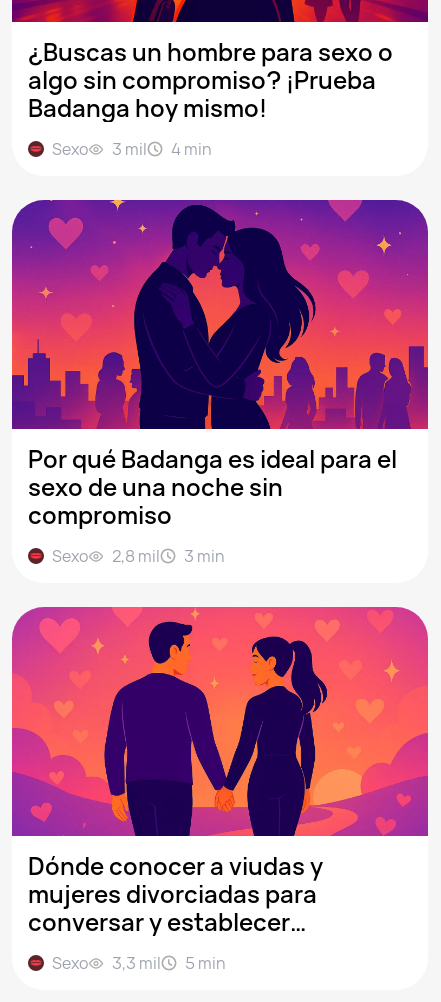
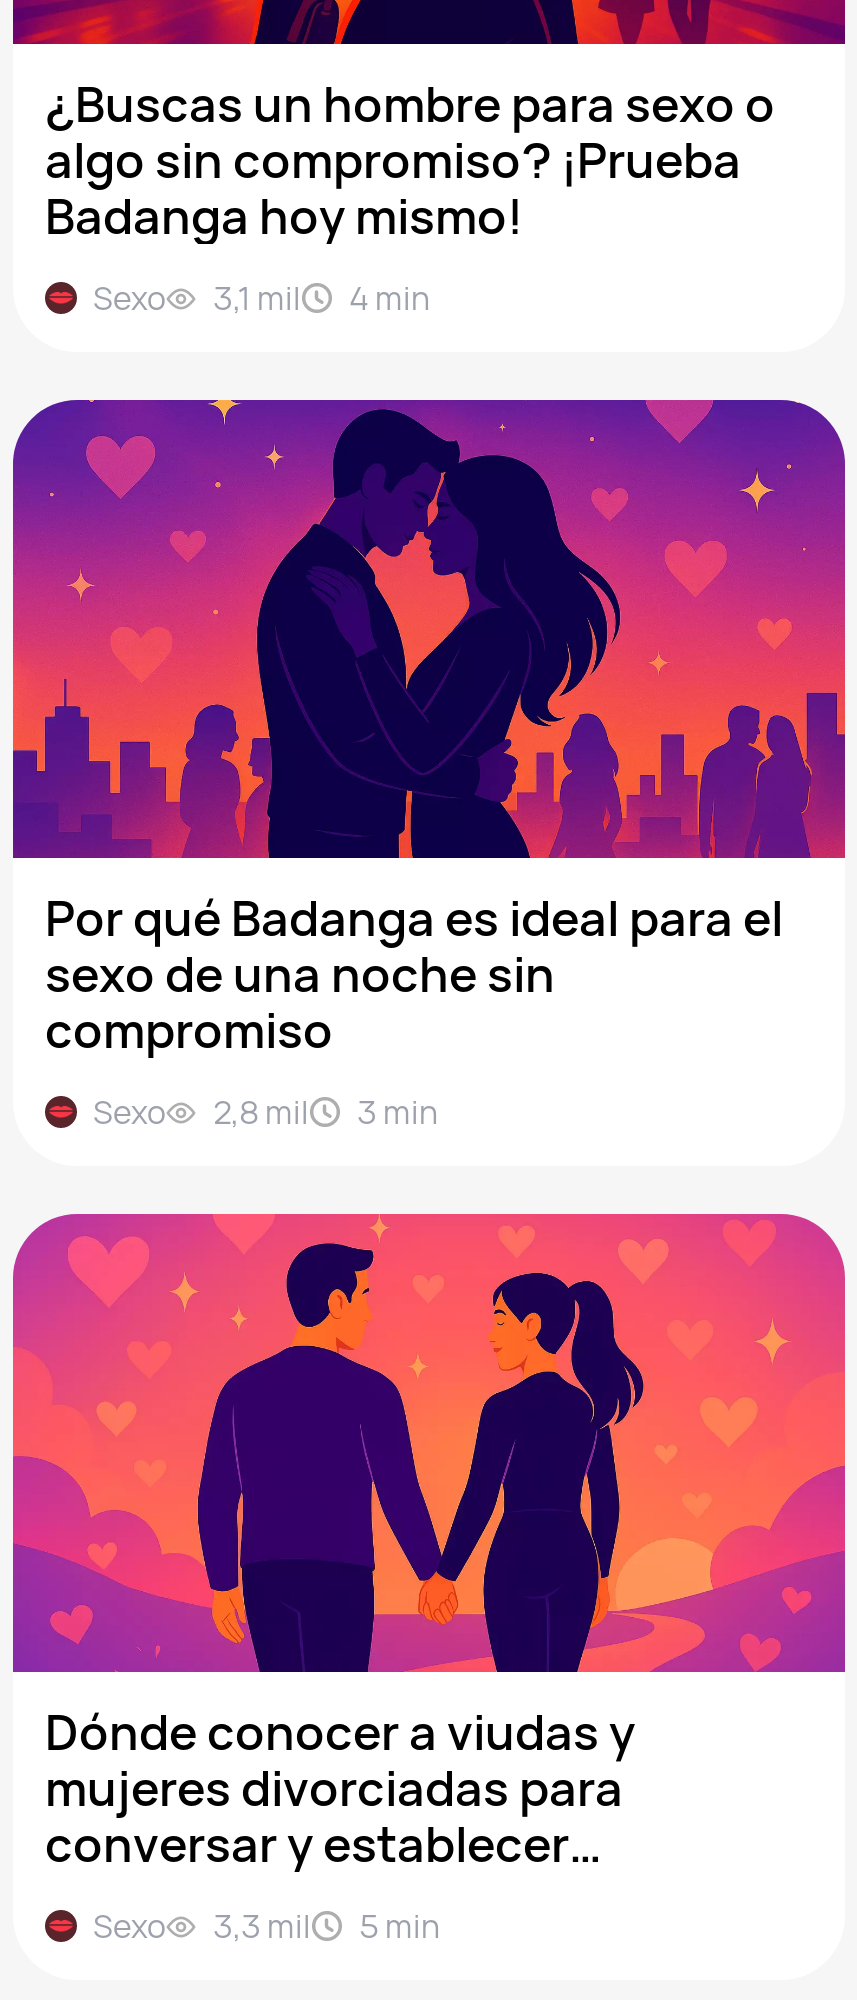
[52,138,211,160] Sexo 3 mil 4 min -> [93,276,429,320] Sexo 3,1 mil 4 min

